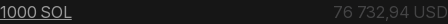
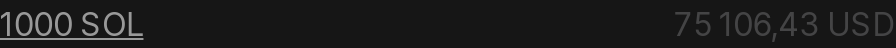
[333,2,448,22] 76 732,94 USD -> [674,4,896,44] 75 106,43 USD

